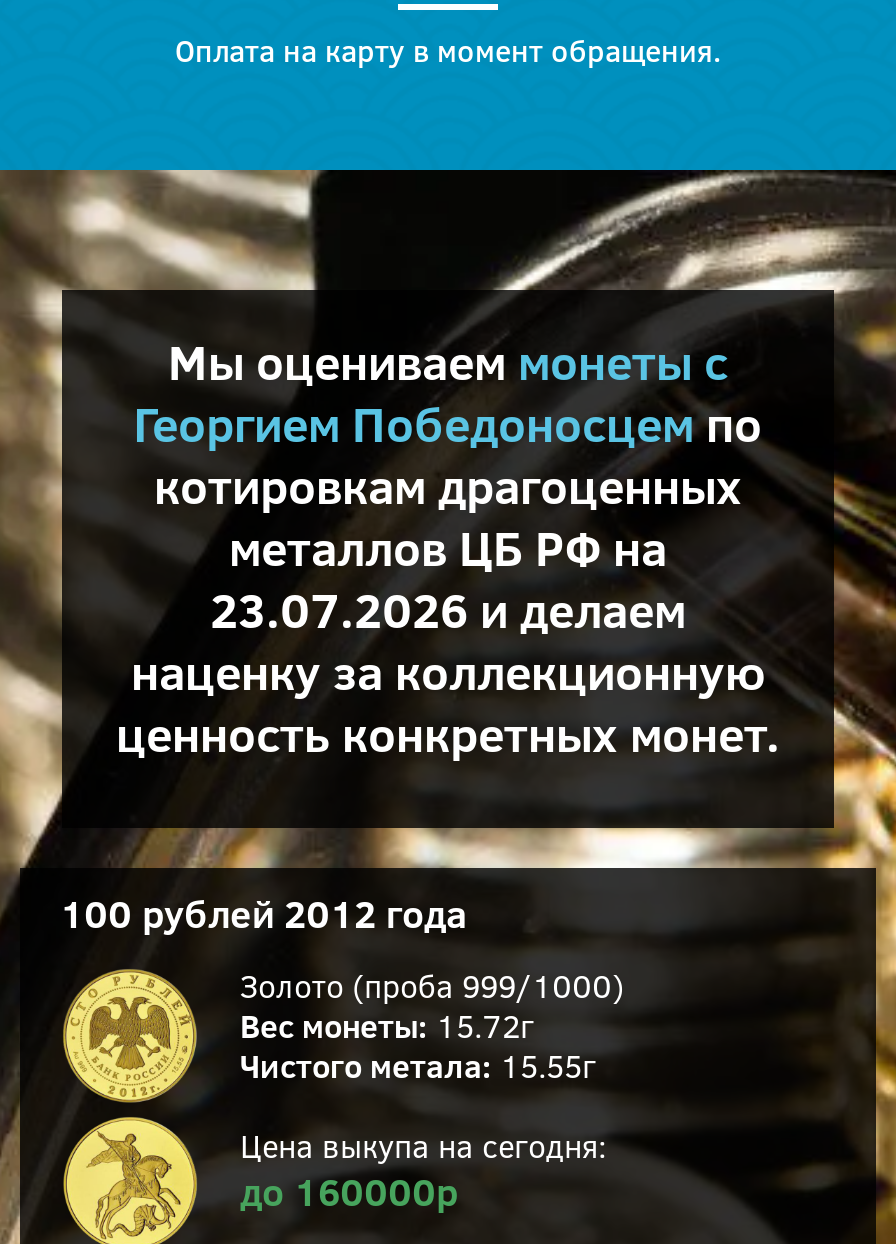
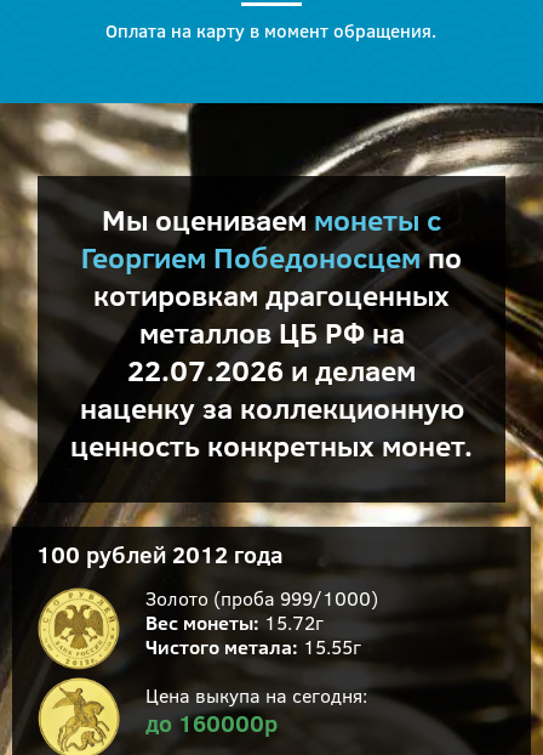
[210,576,686,642] 23.07.2026 и делаем -> [127,350,416,390] 22.07.2026 и делаем

